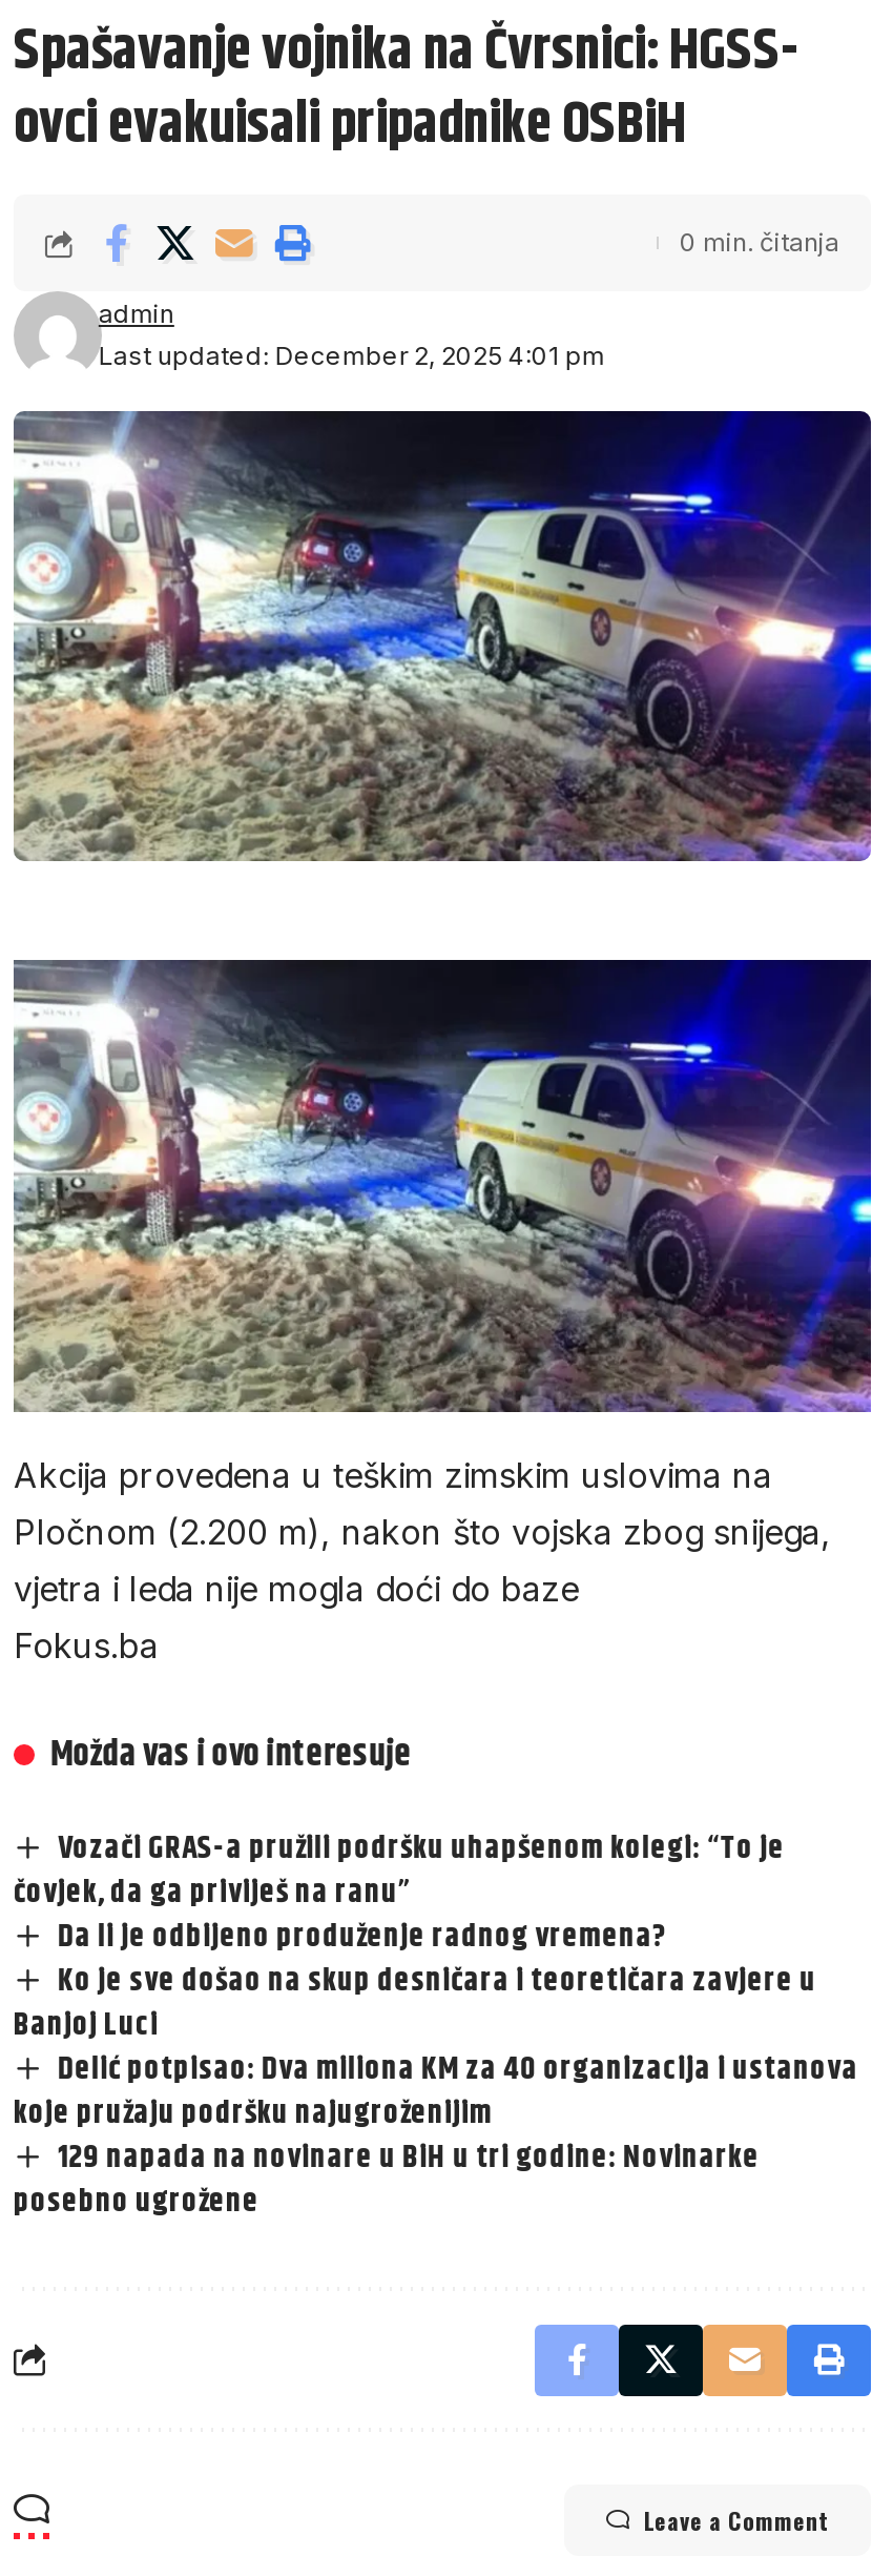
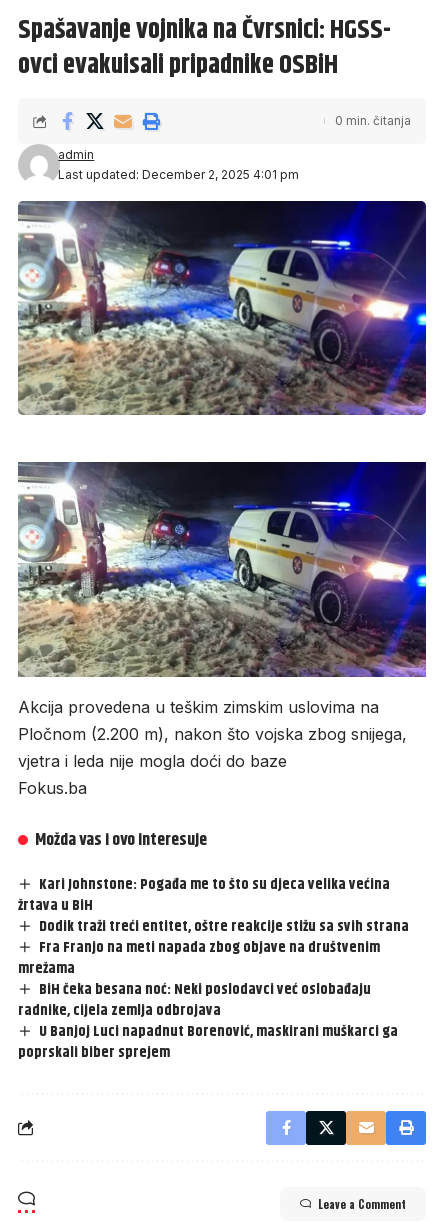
[14,1824,859,2226] Vozači GRAS-a pružili podršku uhapšenom kolegi: “To je | čovjek, da ga priviješ na ranu” | Da li je odbijeno produženje radnog vremena? | Ko je sve došao na skup desničara i teoretičara zavjere u | Banjoj Luci | Delić potpisao: Dva miliona KM za 40 organizacija i ustanova | koje pružaju podršku najugroženijim | 129 napada na novinare u BiH u tri godine: Novinarke | posebno ugrožene -> [18,873,409,1064] Kari Johnstone: Pogađa me to što su djeca velika većina | žrtava u BiH | Dodik traži treći entitet, oštre reakcije stižu sa svih strana | Fra Franjo na meti napada zbog objave na društvenim | mrežama | BiH čeka besana noć: Neki poslodavci već oslobađaju | radnike, cijela zemlja odbrojava | U Banjoj Luci napadnut Borenović, maskirani muškarci ga | poprskali biber sprejem

